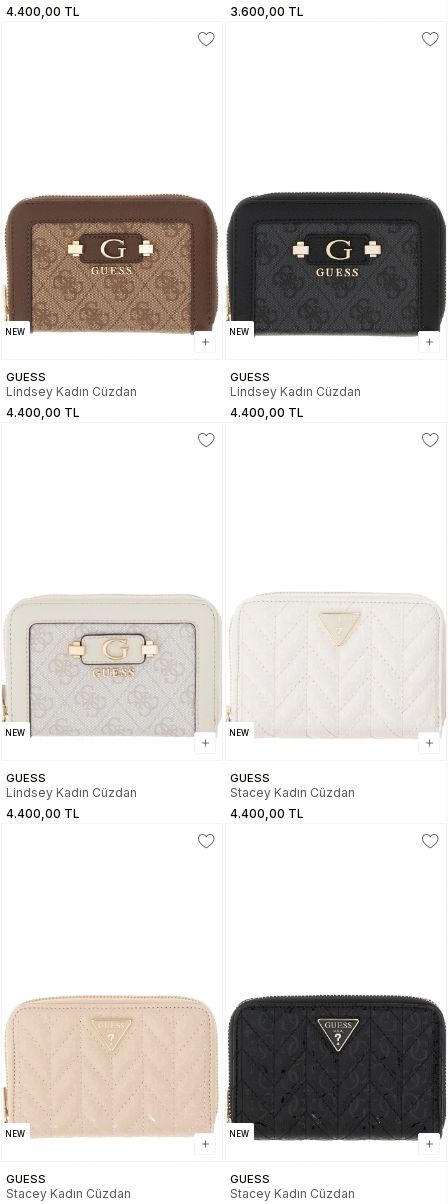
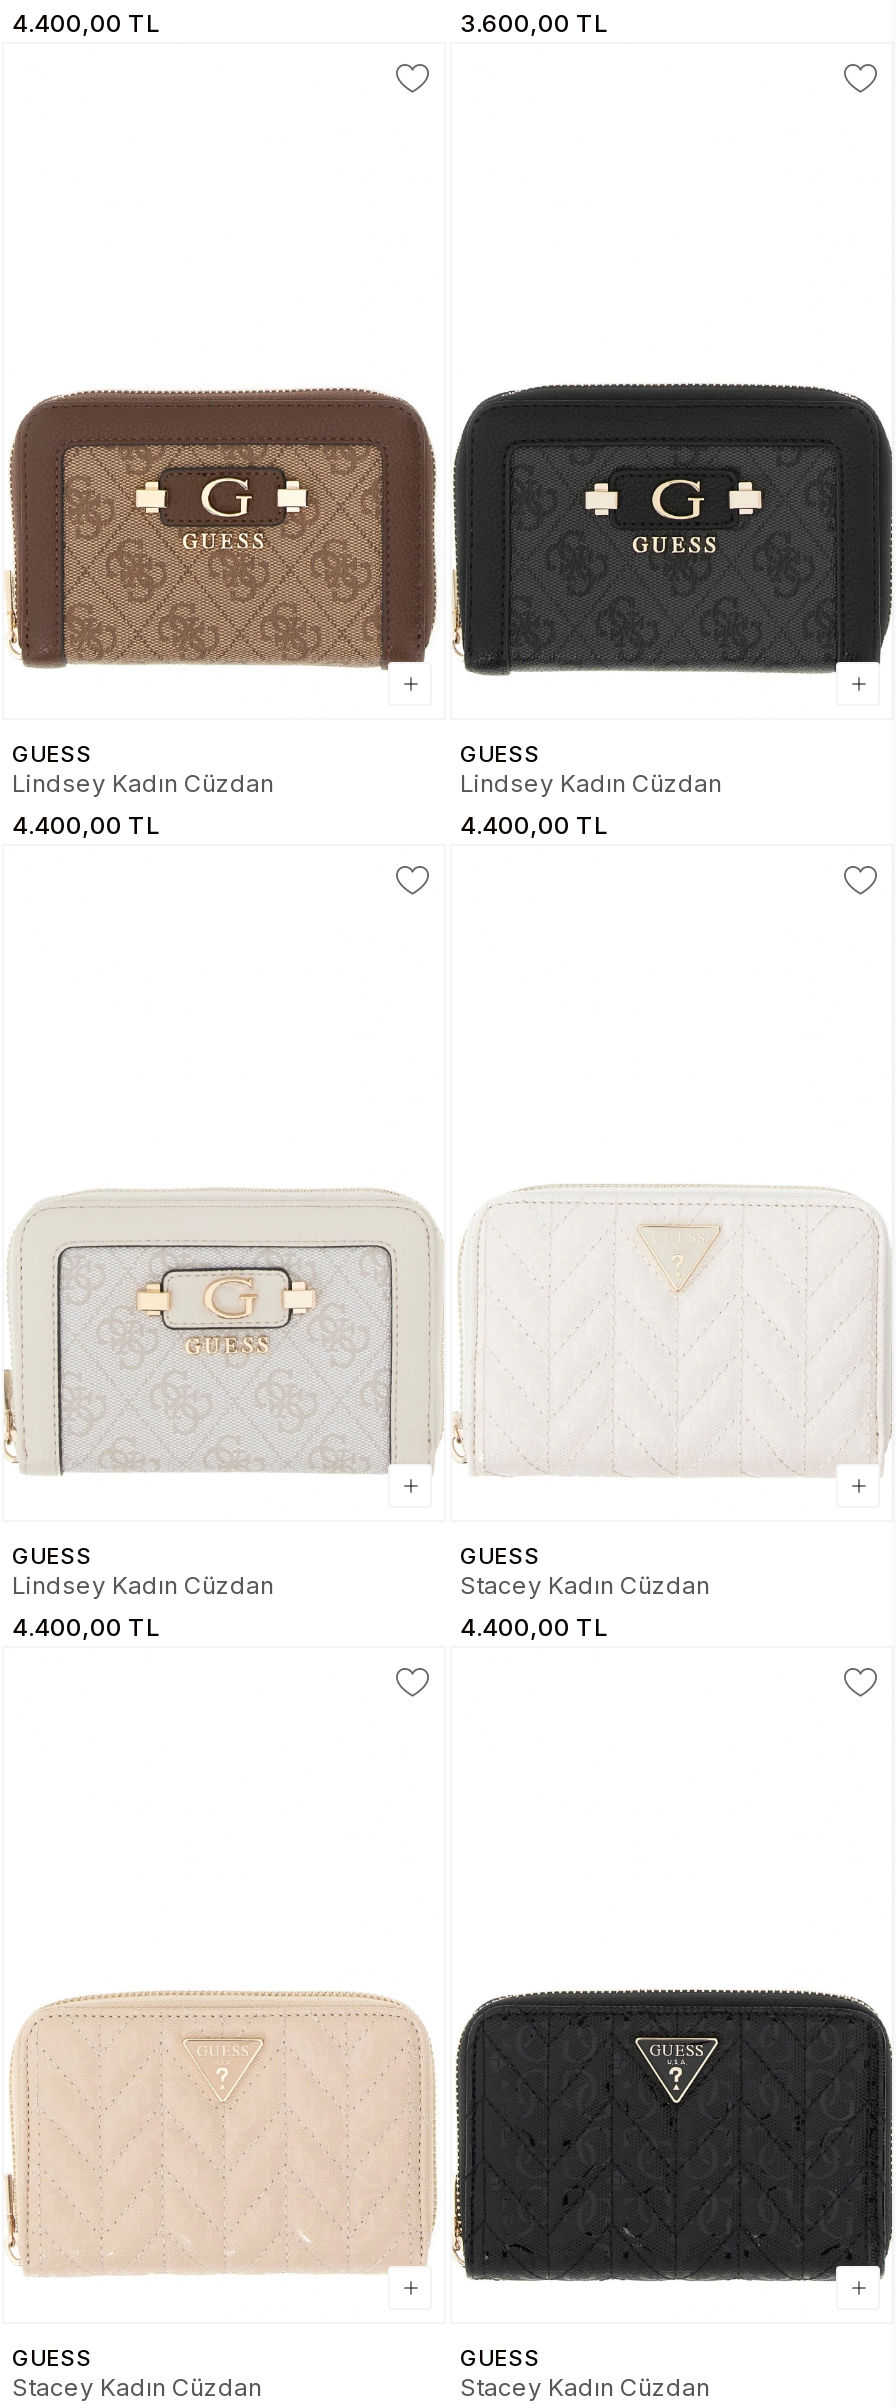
[5,327,25,337] NEW -> none
[229,327,249,337] NEW -> none
[5,728,25,738] NEW -> none
[229,728,249,738] NEW -> none
[5,1129,25,1139] NEW -> none
[229,1129,249,1139] NEW -> none

